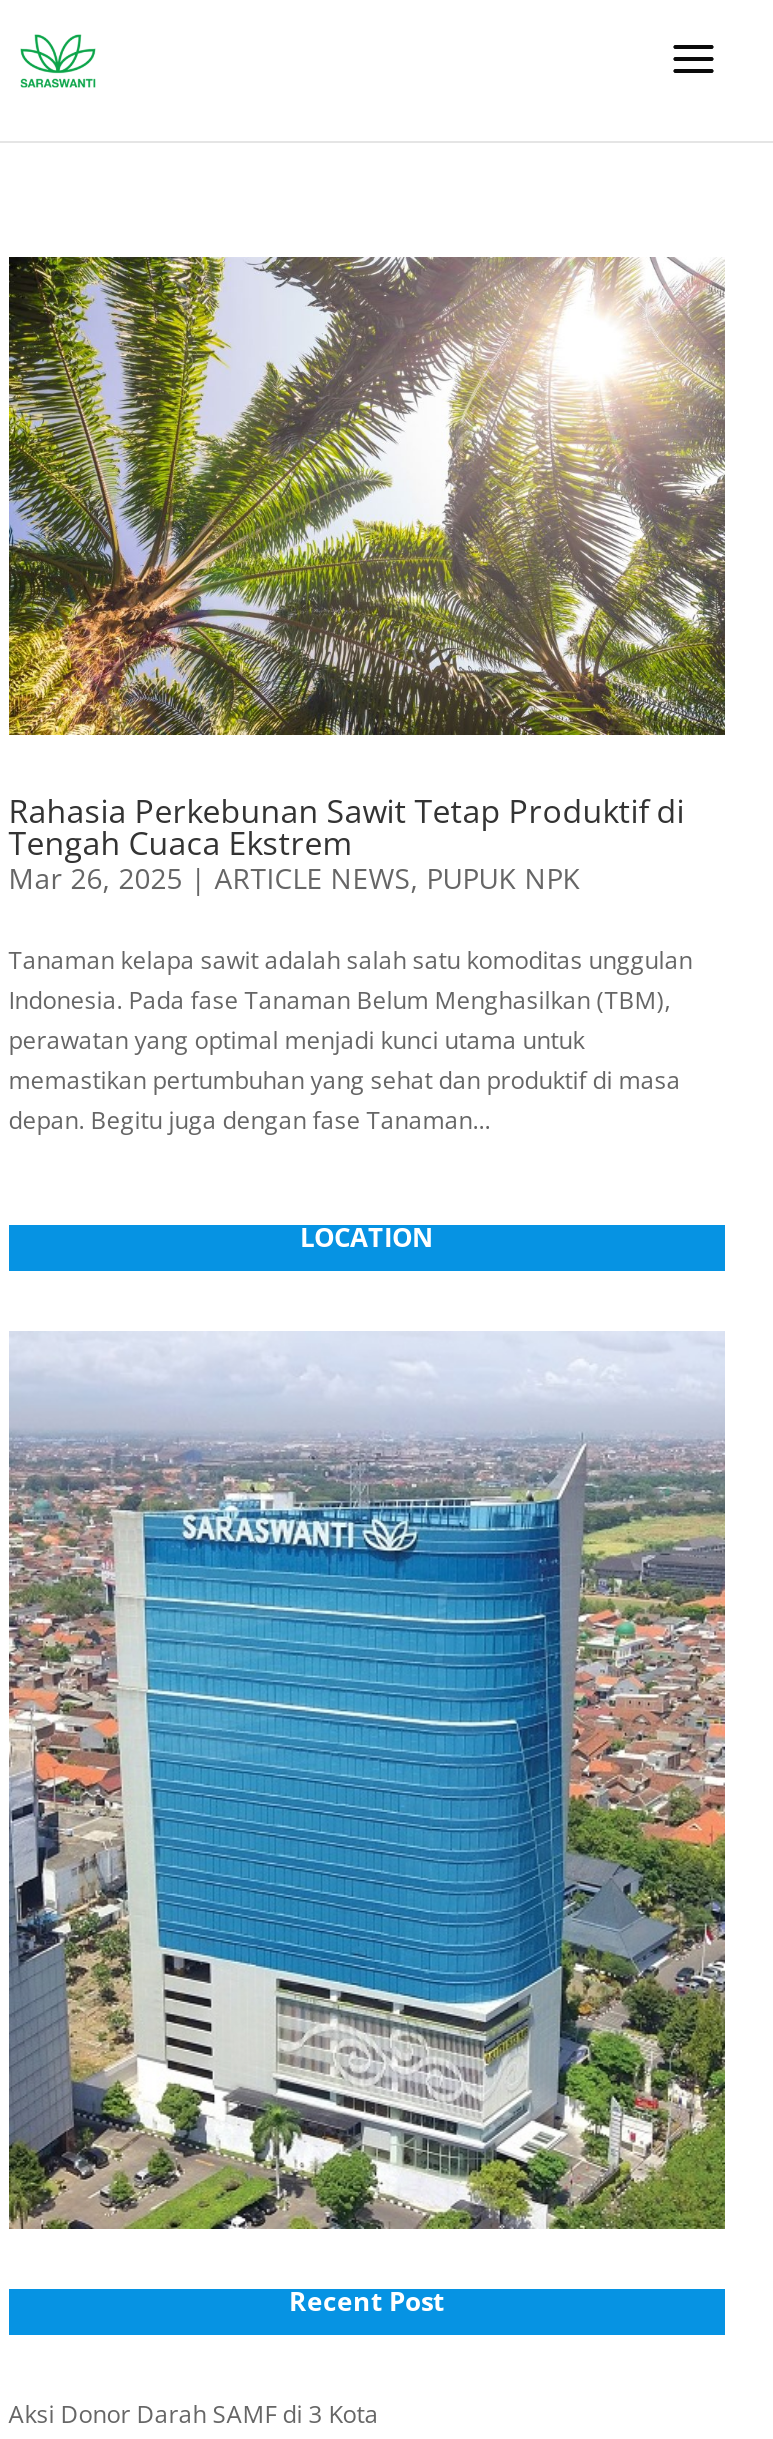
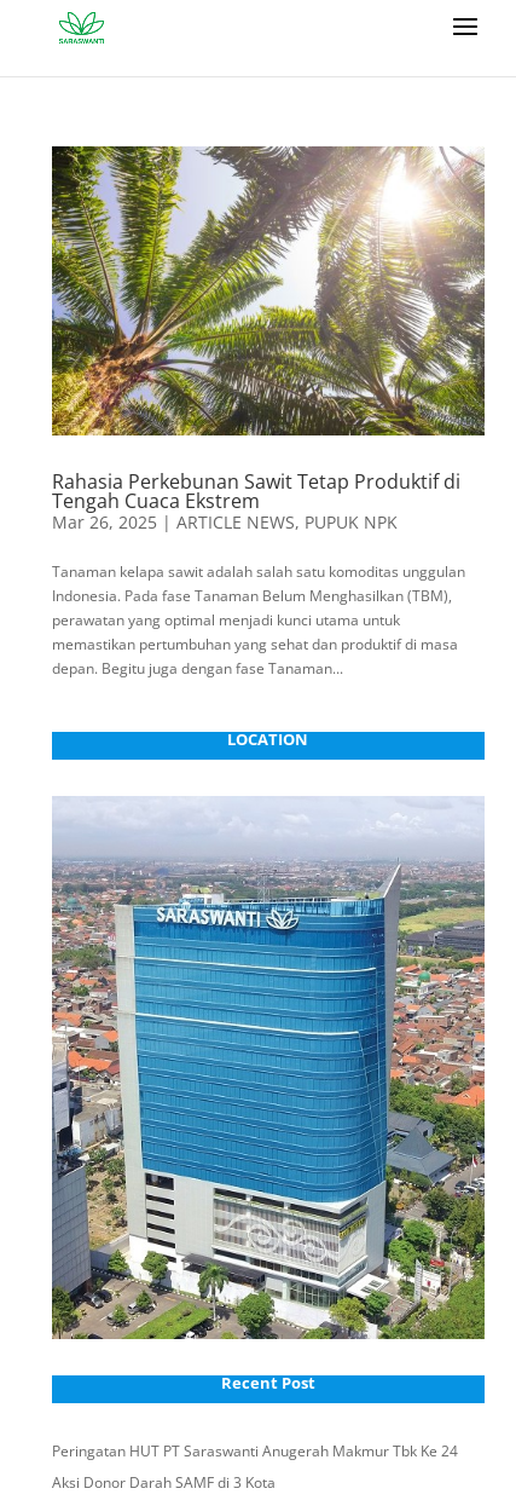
none -> [52,1440,458,1461] Peringatan HUT PT Saraswanti Anugerah Makmur Tbk Ke 24

